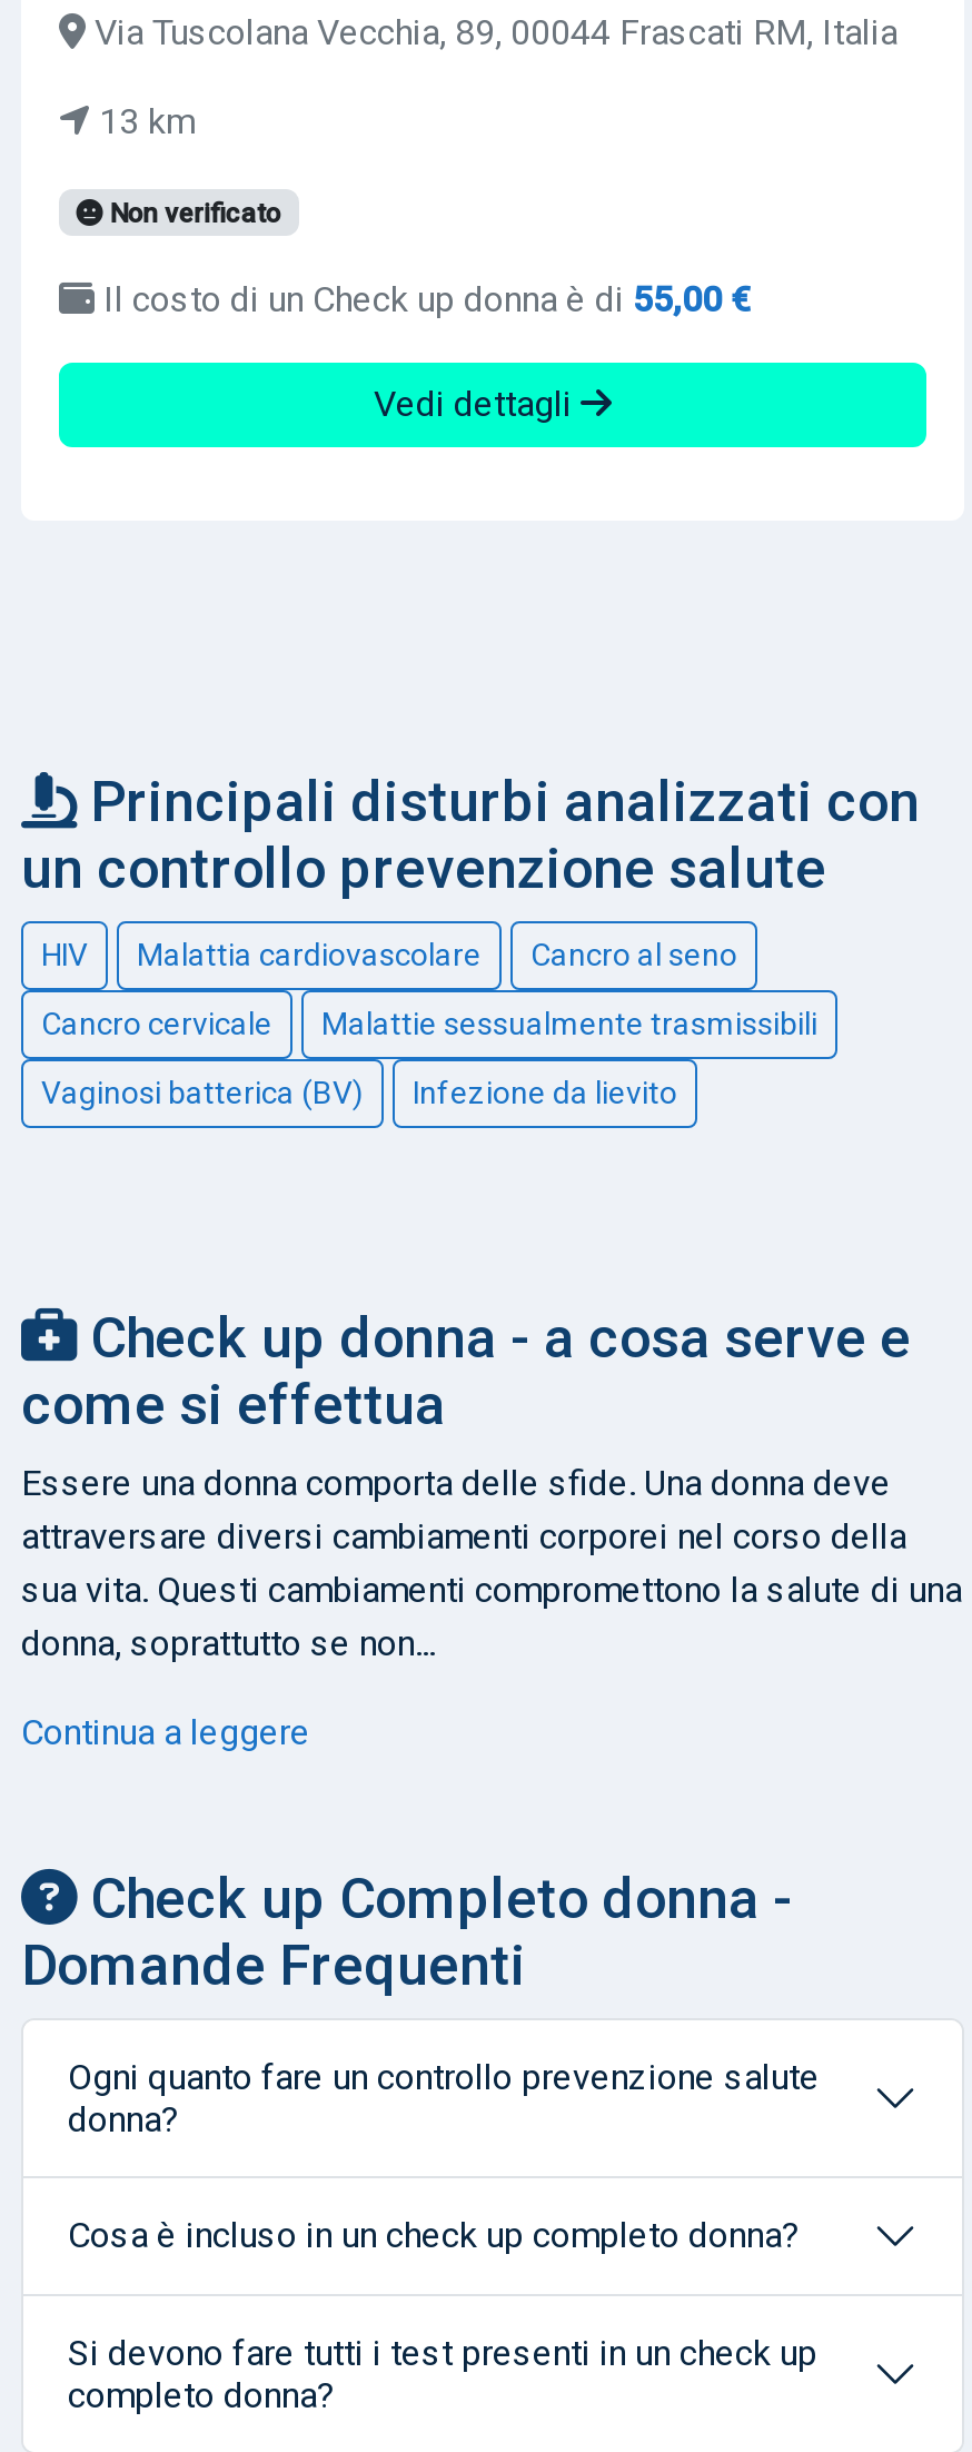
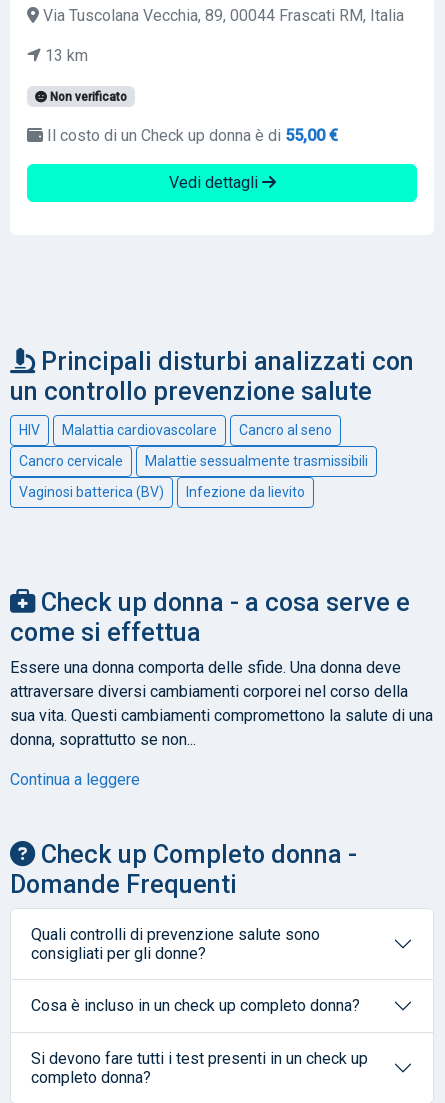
[68,2055,820,2139] Ogni quanto fare un controllo prevenzione salute | donna? -> [31,924,320,962] Quali controlli di prevenzione salute sono | consigliati per gli donne?

